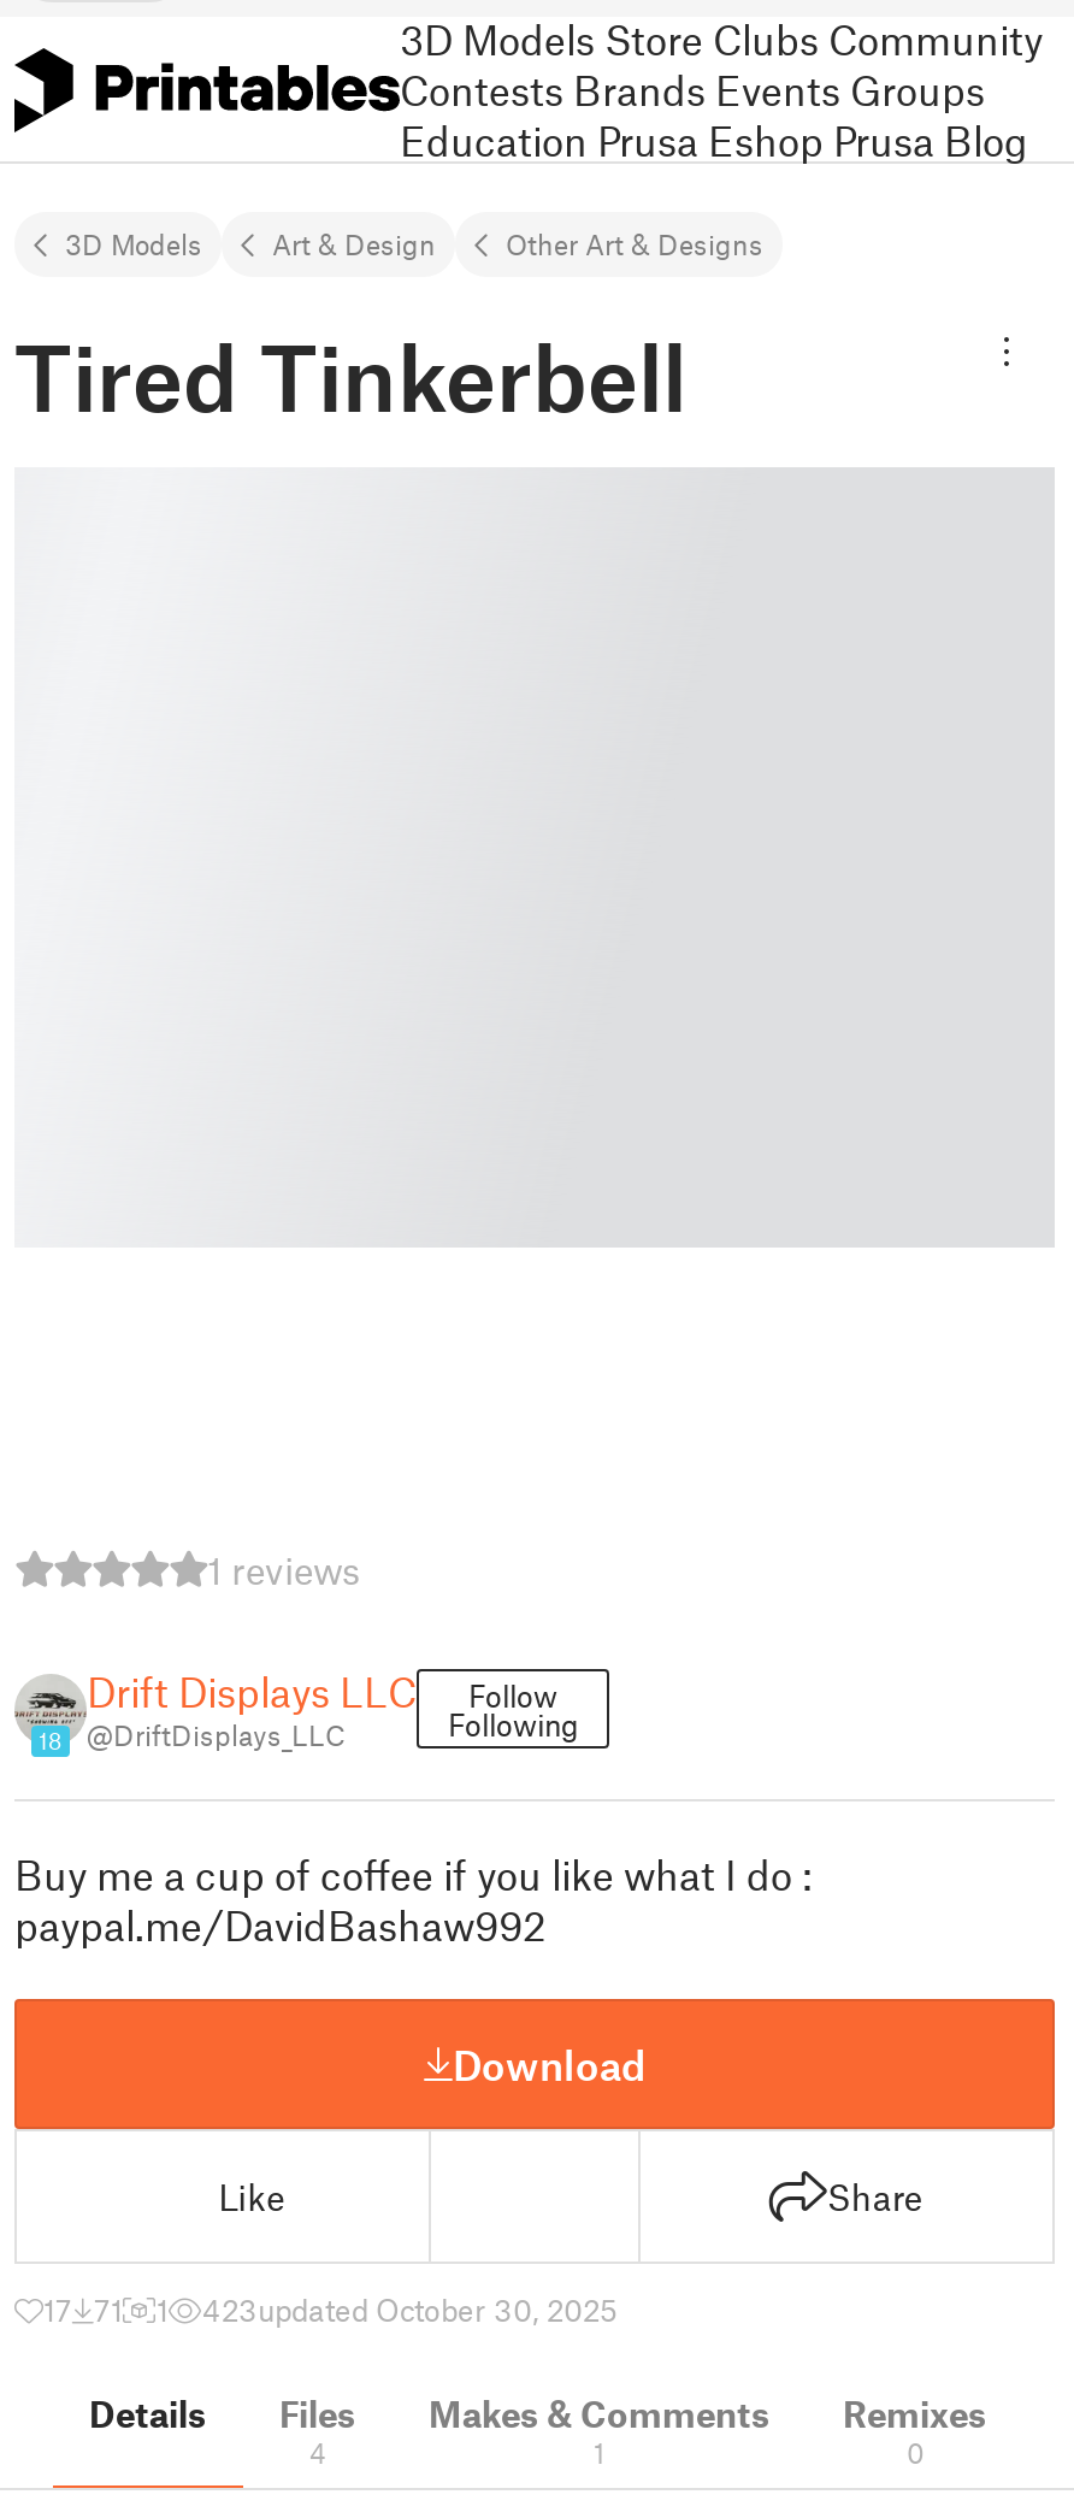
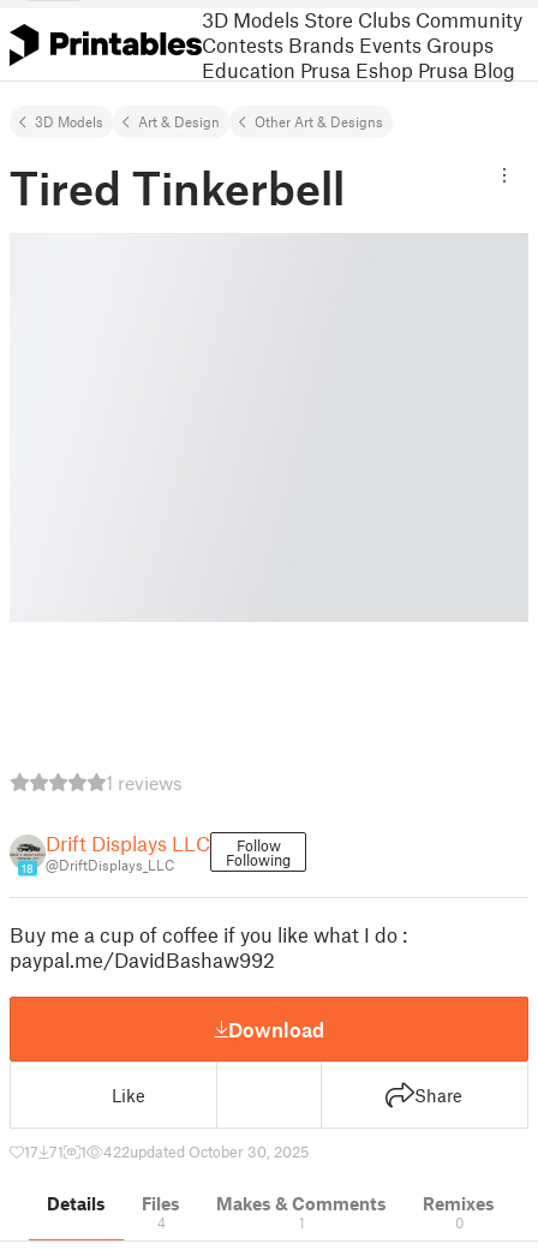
[202,2290,616,2329] 423updated October 30, 2025 -> [103,1142,309,1161] 422updated October 30, 2025

